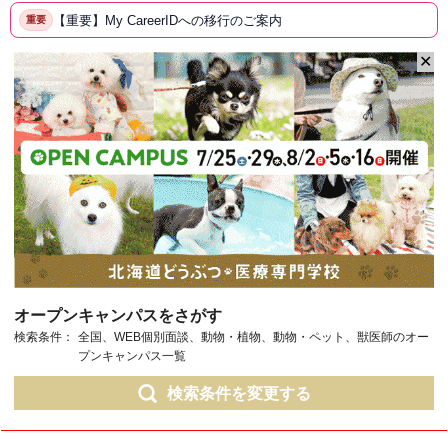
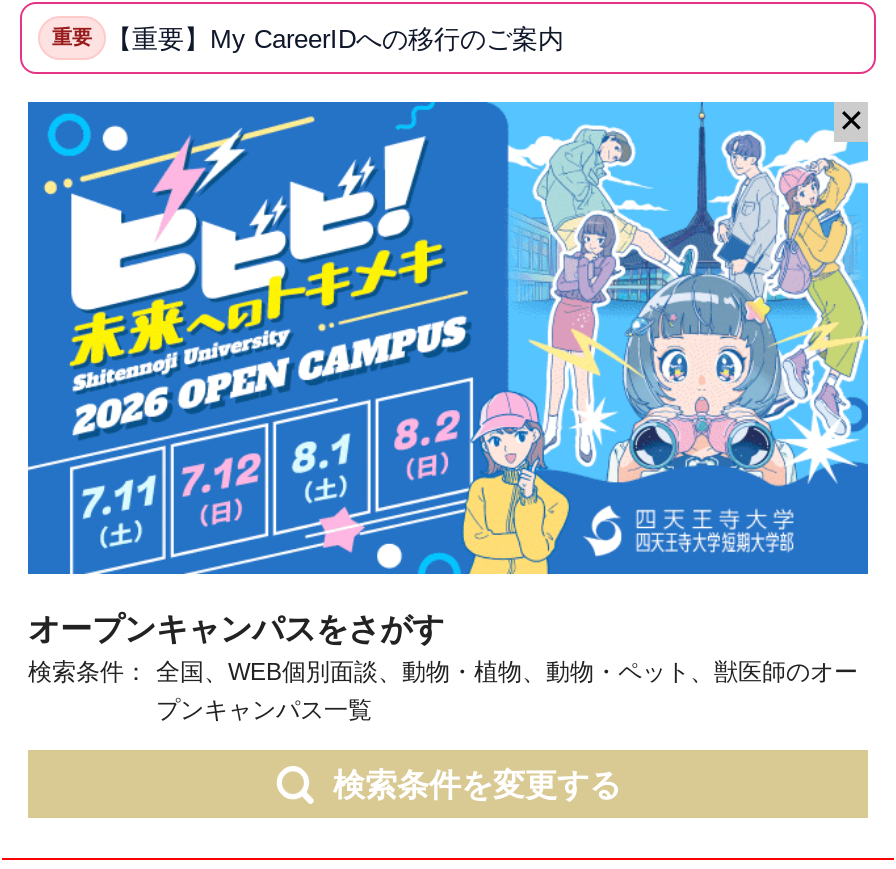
[13,51,435,289] [image] -> [26,100,870,576] [image]

